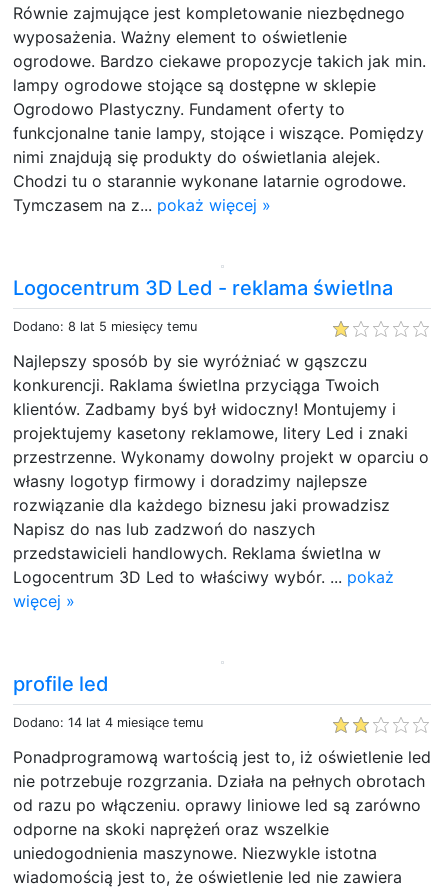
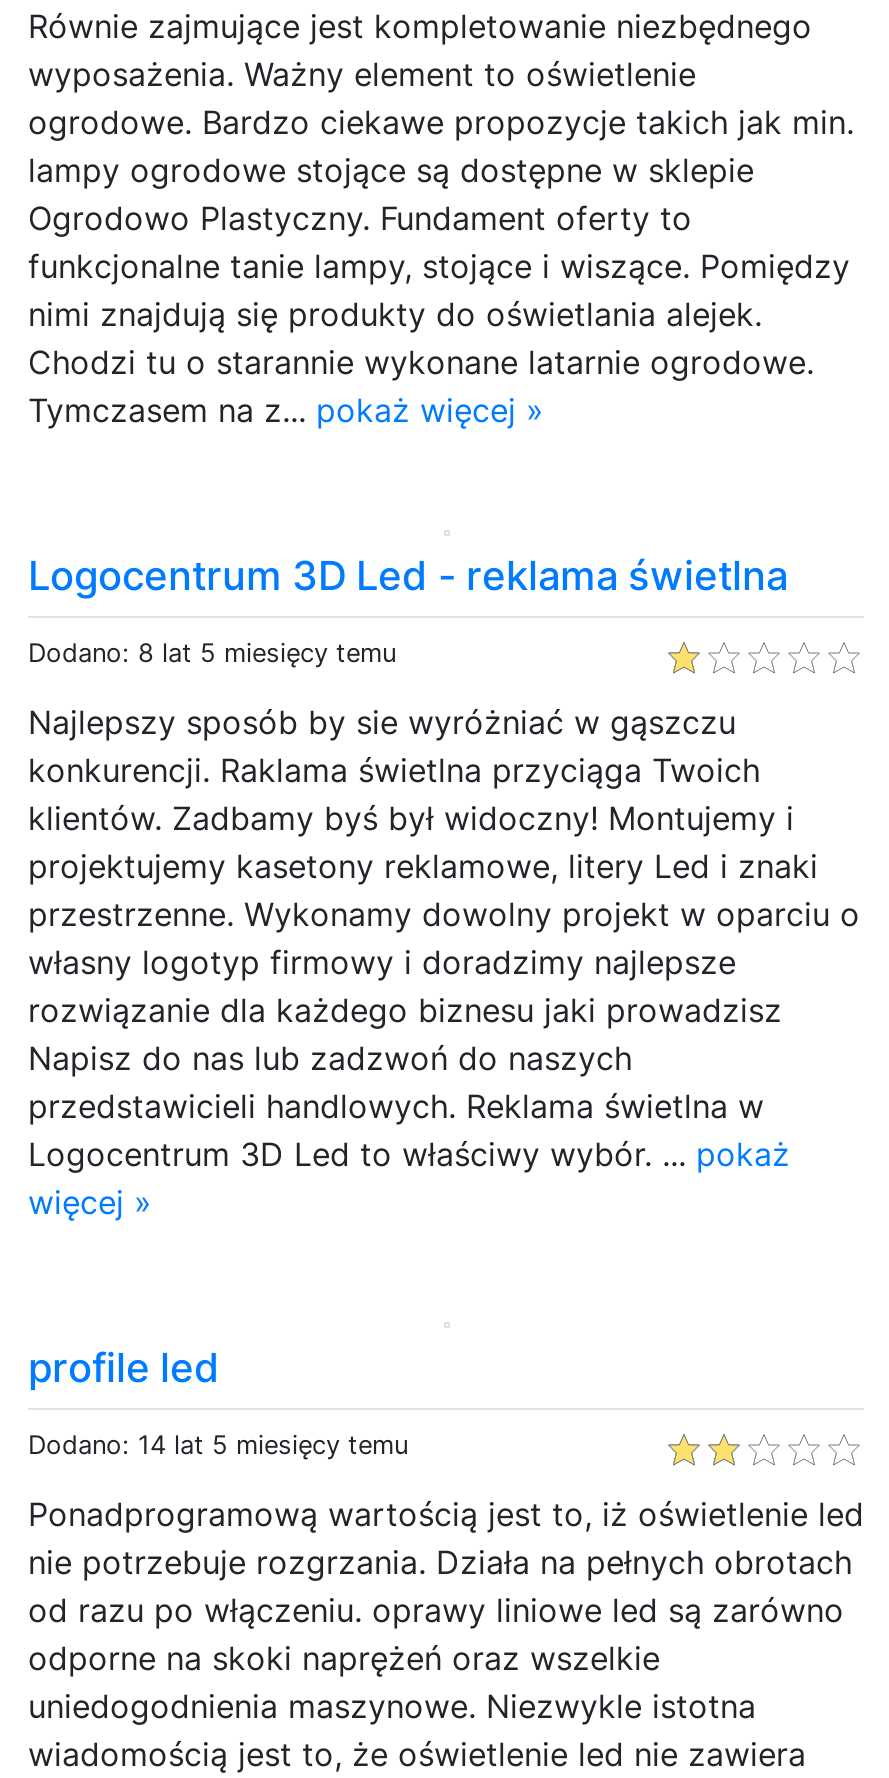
[13,715,203,730] Dodano: 14 lat 4 miesiące temu -> [28,1429,408,1459] Dodano: 14 lat 5 miesięcy temu

